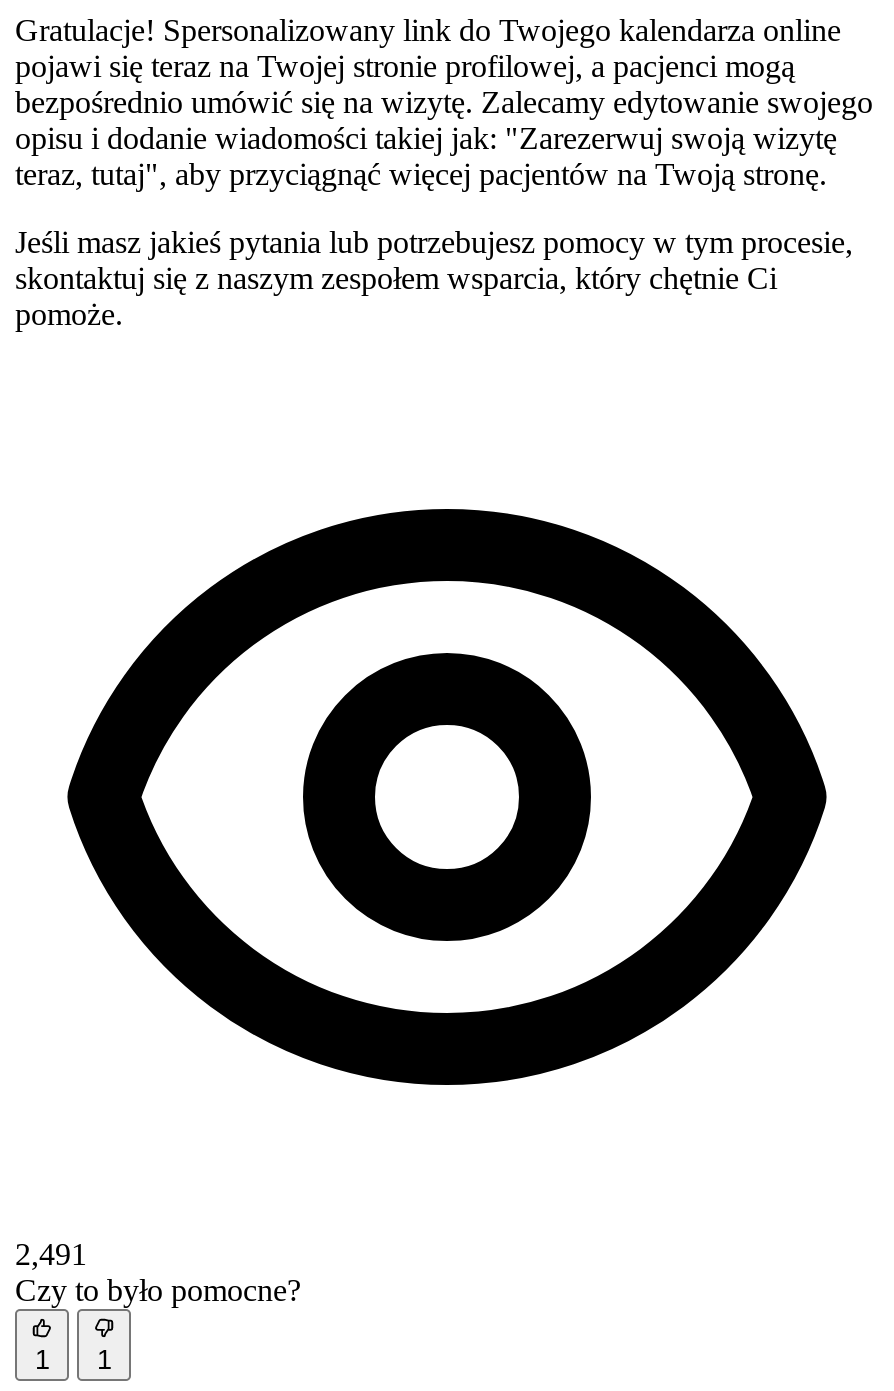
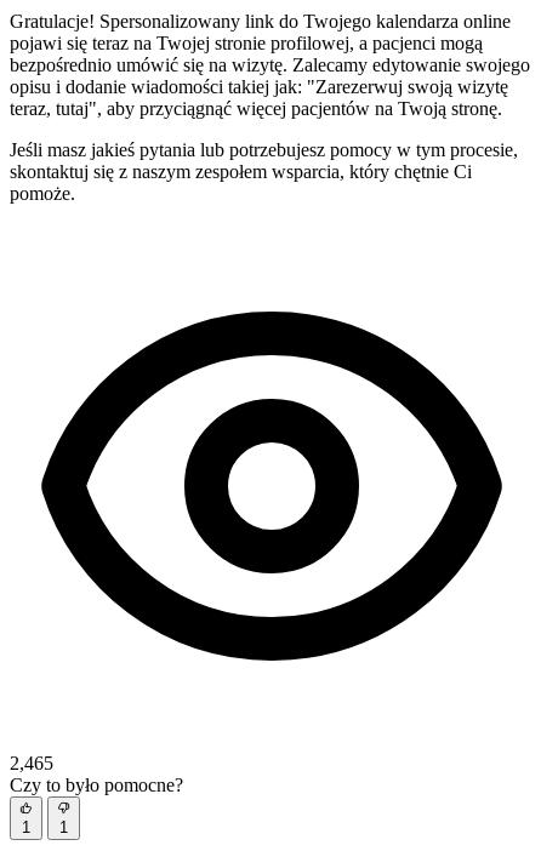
[15,1237,87,1271] 2,491 -> [10,753,53,774] 2,465

